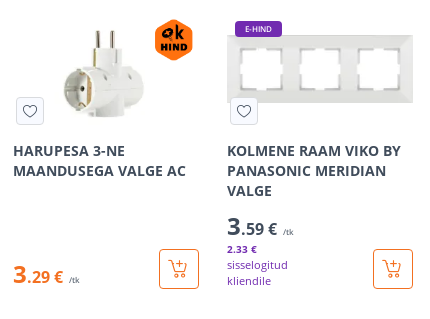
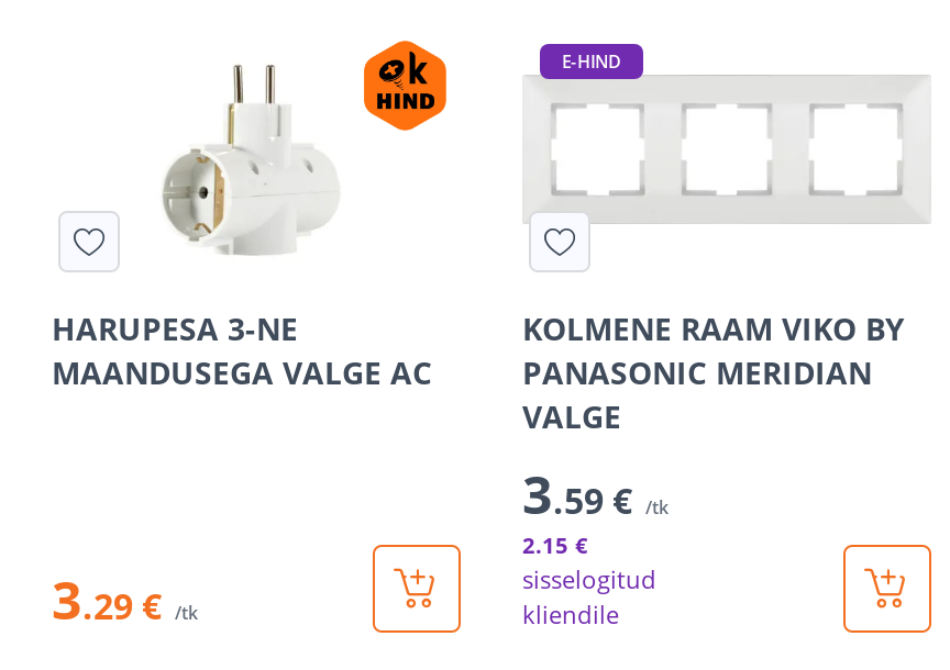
[227,242,257,256] 2.33 € -> [522,529,588,560] 2.15 €

